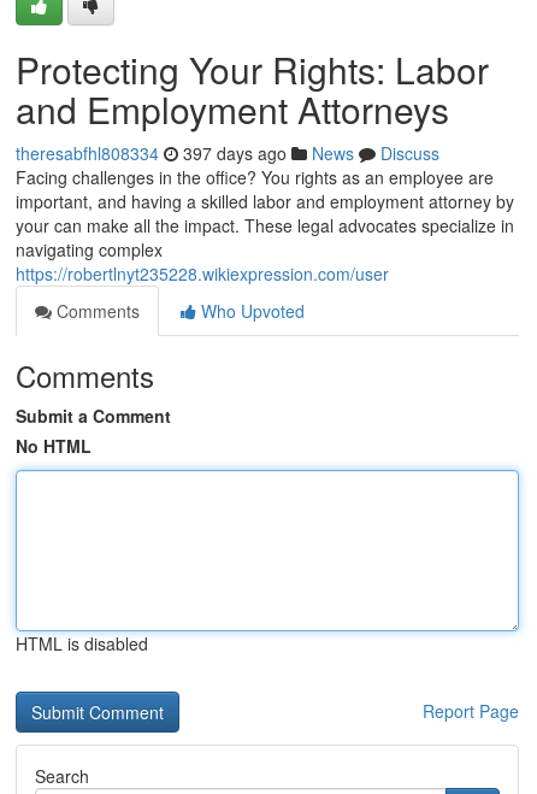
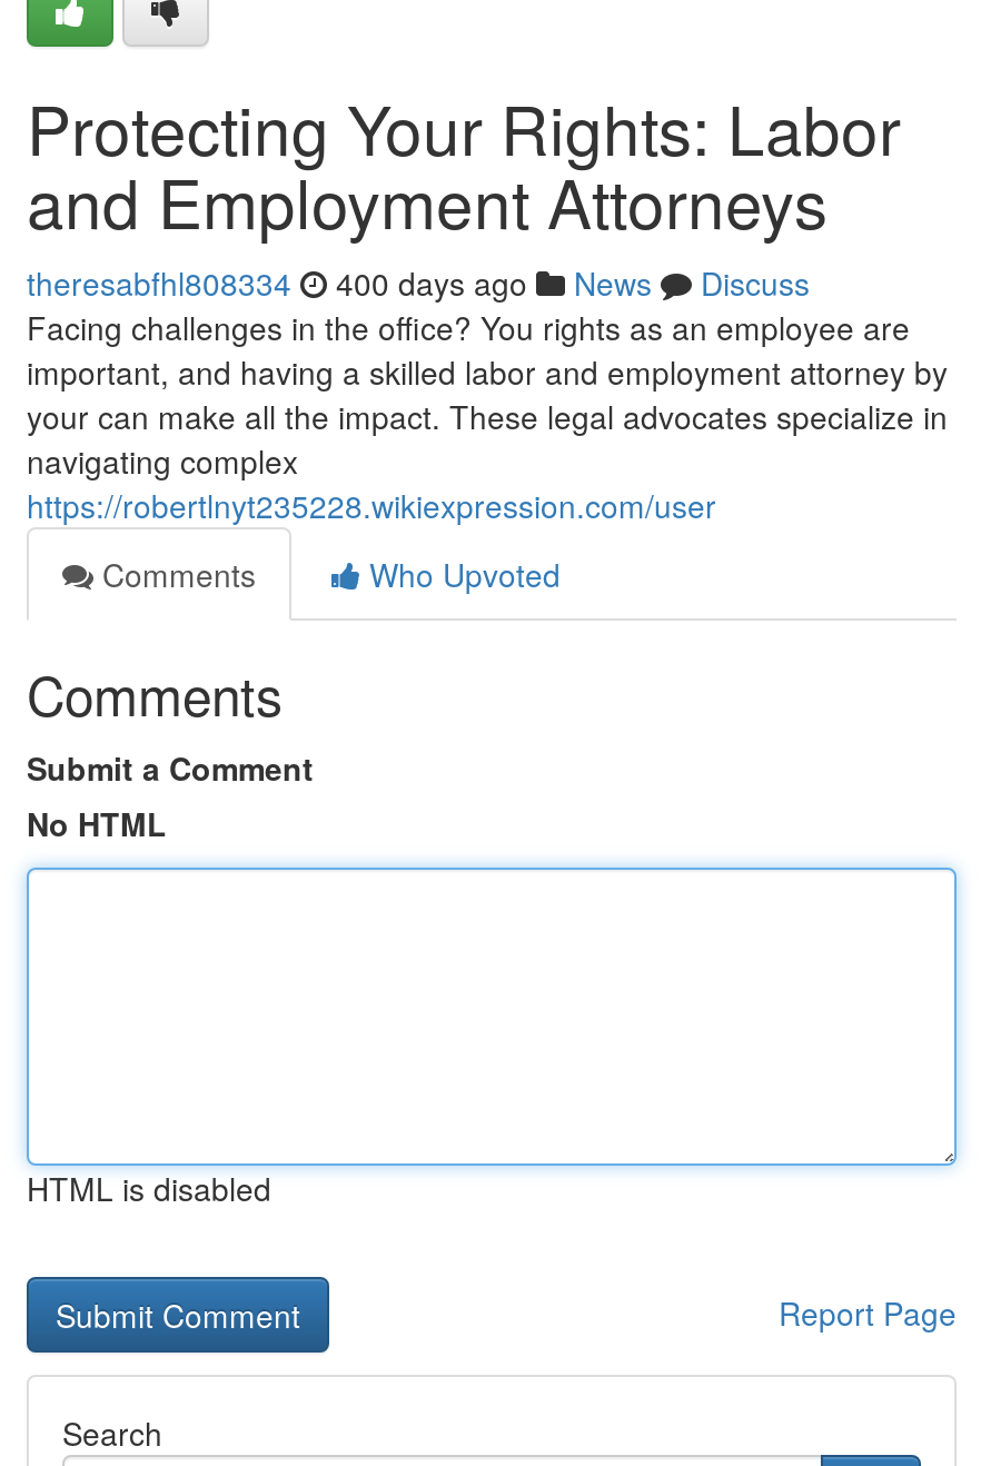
[16,141,439,165] theresabfhl808334 397 days ago News Discuss -> [27,260,810,305] theresabfhl808334 400 days ago News Discuss

